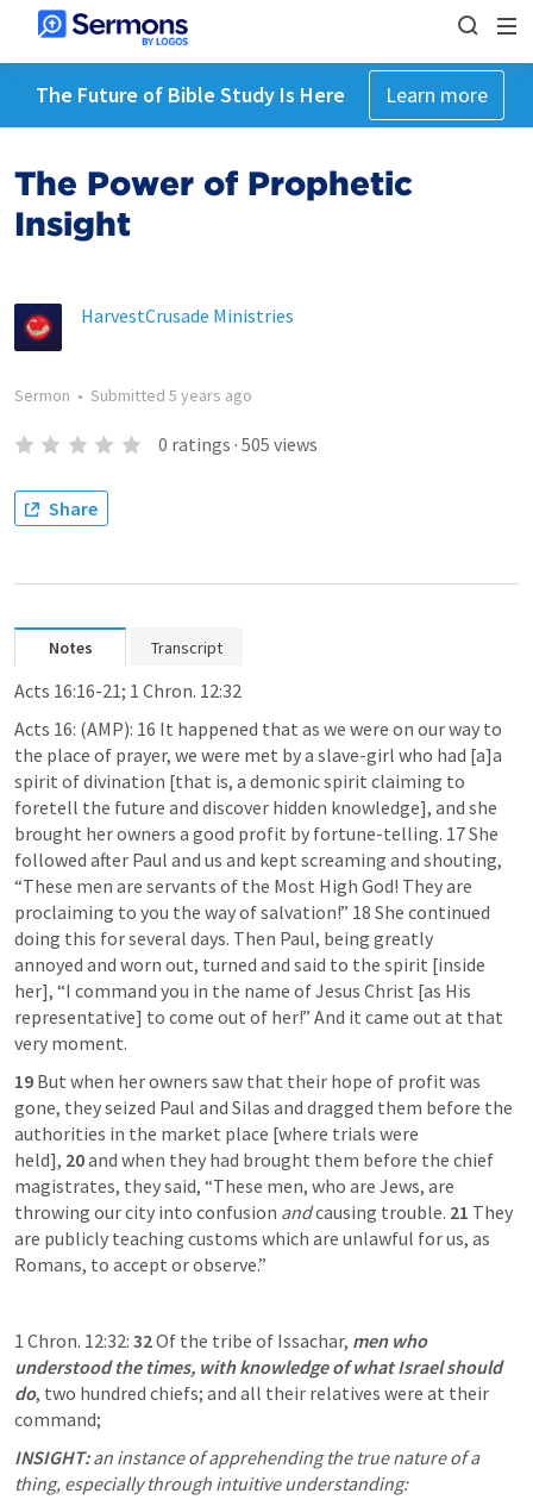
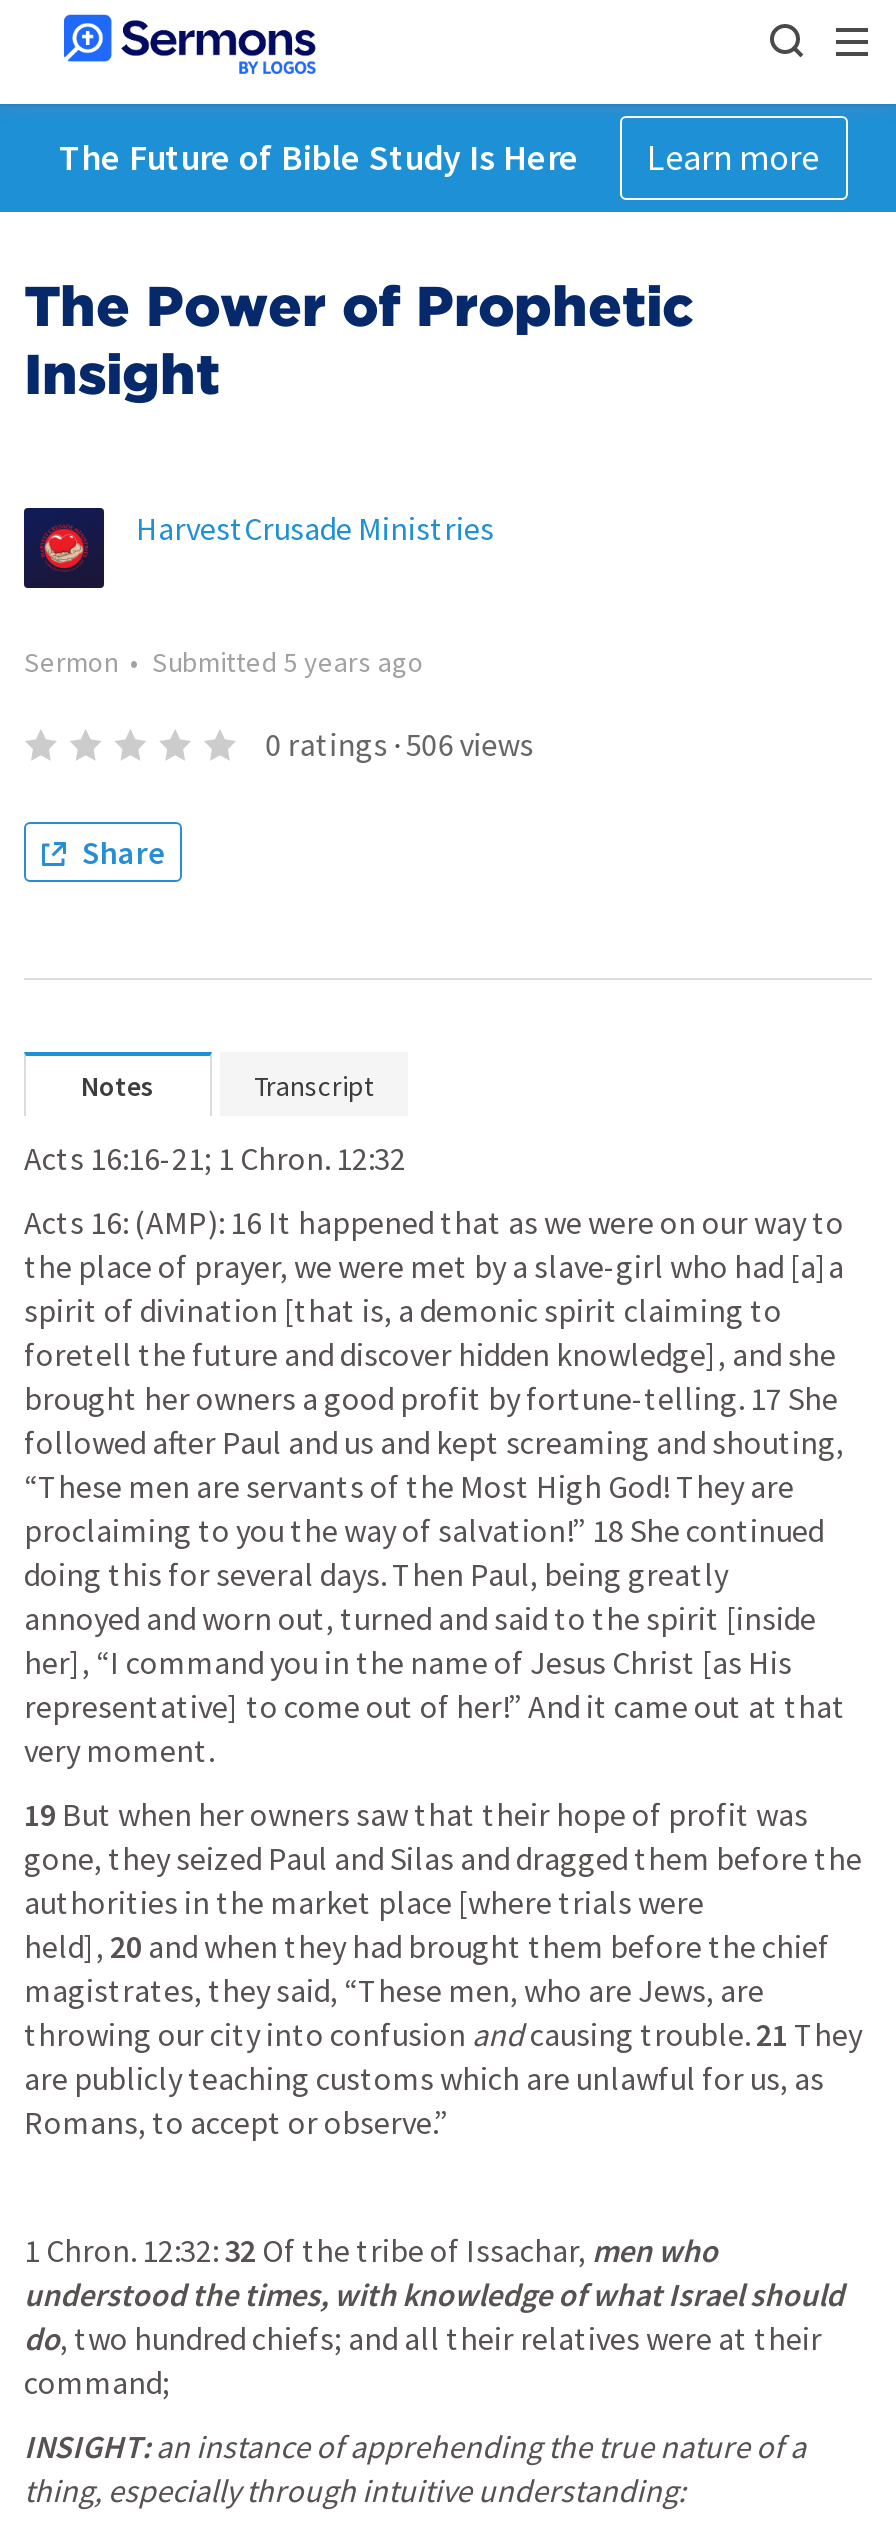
[158,432,317,456] 0 ratings · 505 views -> [265,724,533,764] 0 ratings · 506 views

